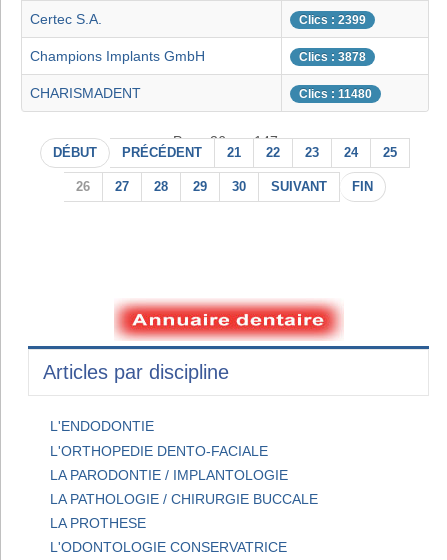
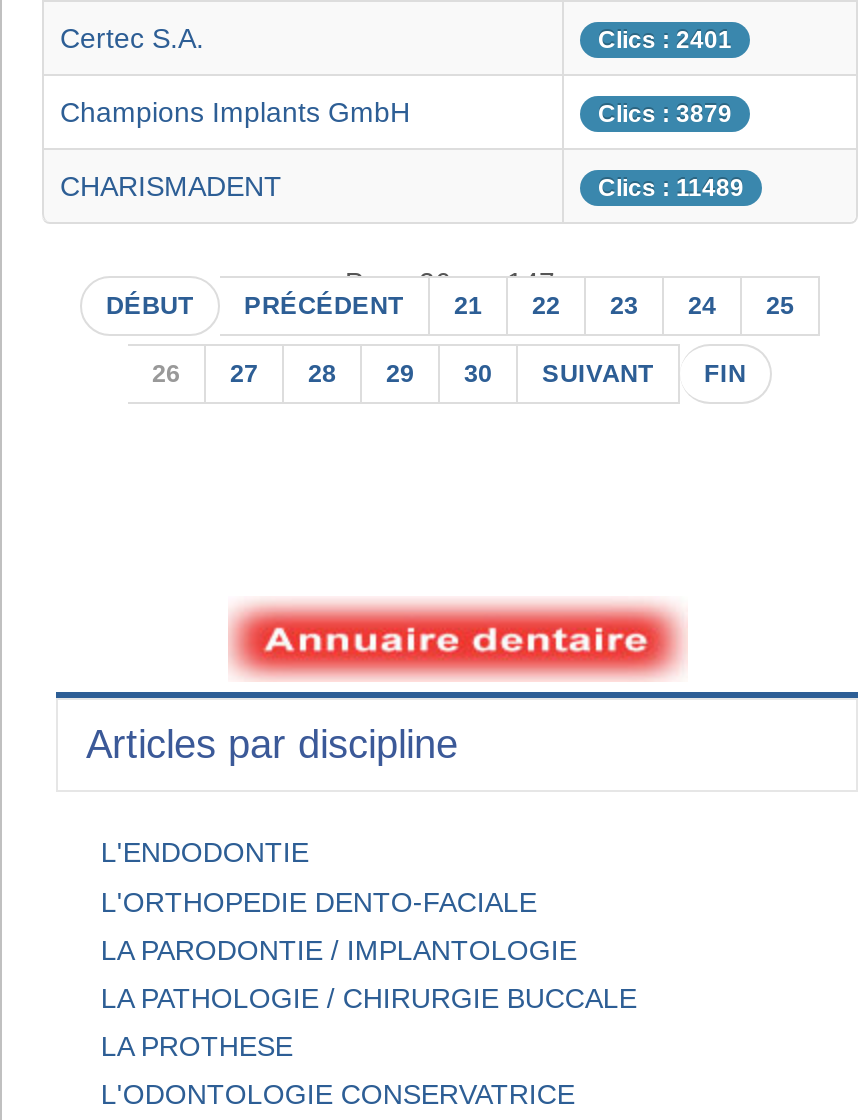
[299,13,366,27] Clics : 2399 -> [598,27,732,55] Clics : 2401
[299,50,366,64] Clics : 3878 -> [598,101,732,129] Clics : 3879
[299,87,372,101] Clics : 11480 -> [598,175,744,203] Clics : 11489

